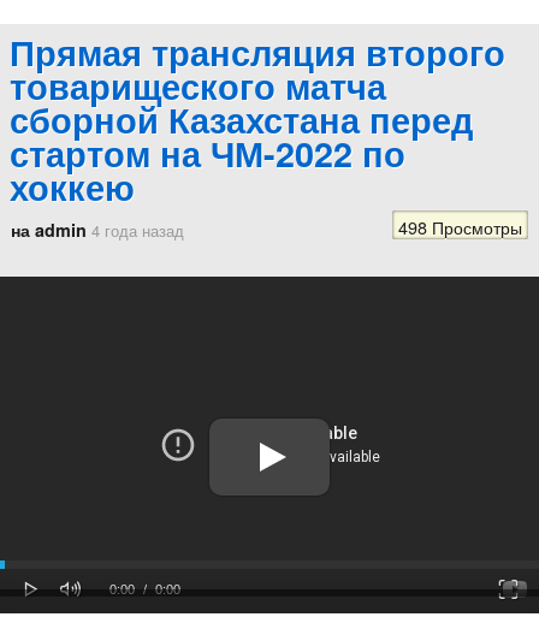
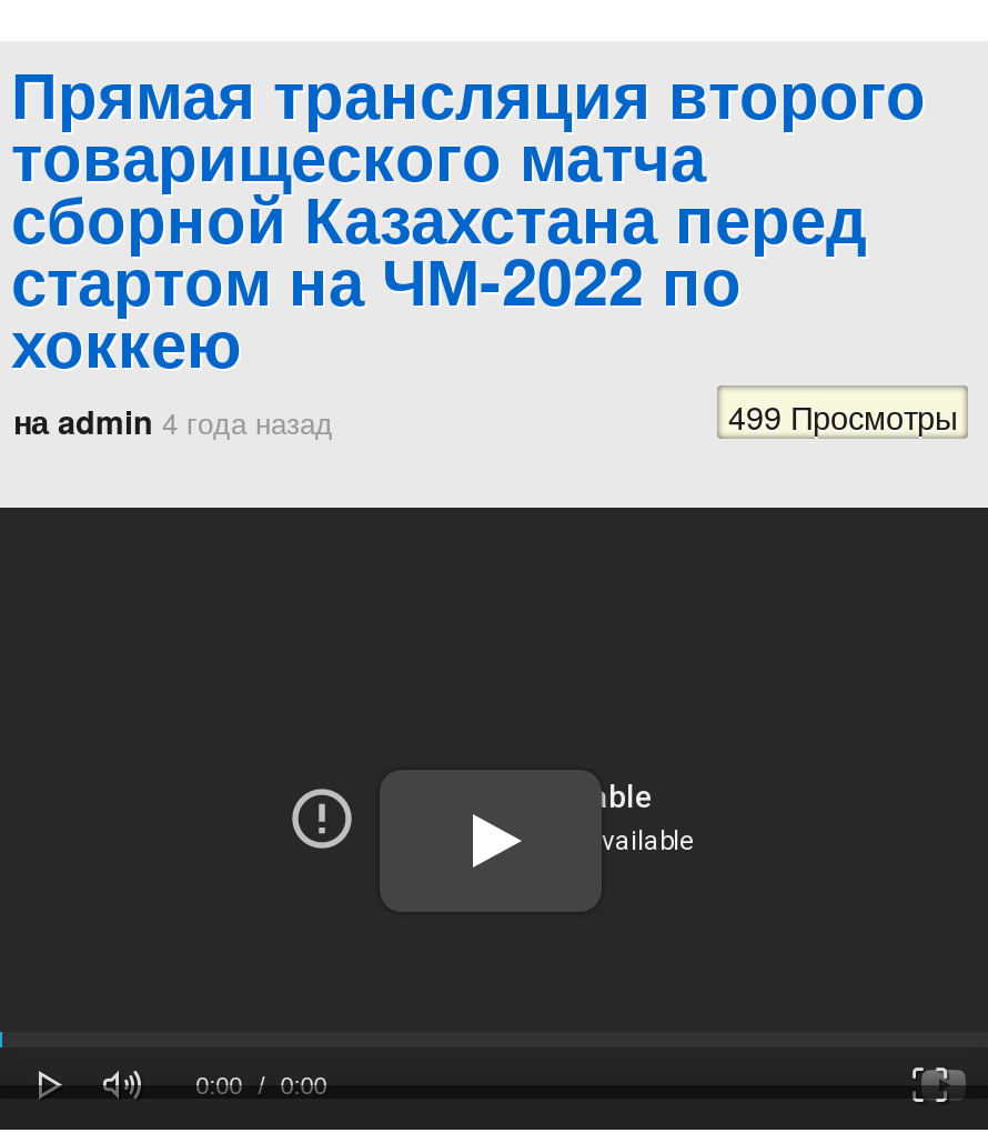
[398,214,522,239] 498 Просмотры -> [728,392,957,439] 499 Просмотры

